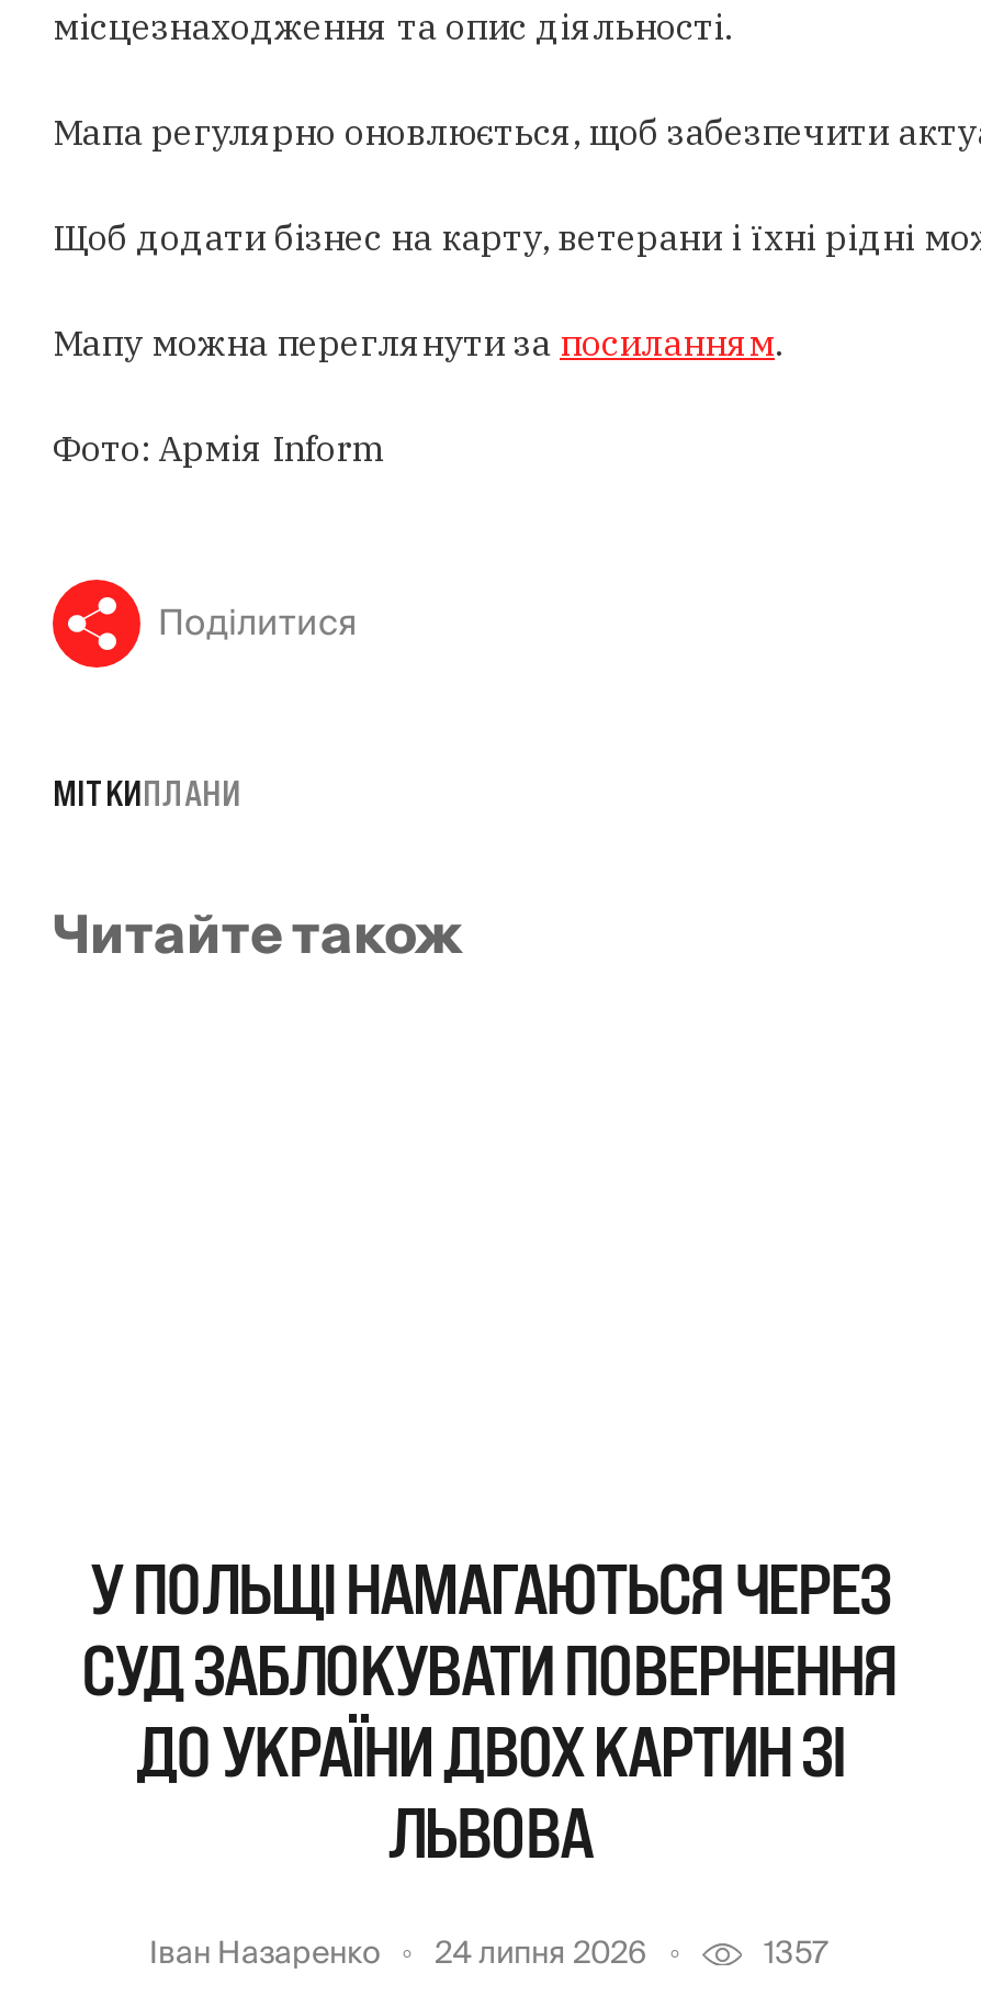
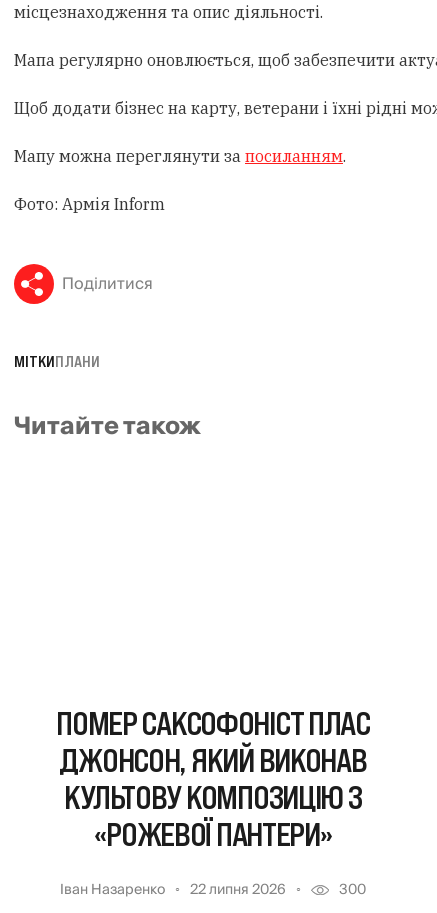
[81,1550,897,1873] У ПОЛЬЩІ НАМАГАЮТЬСЯ ЧЕРЕЗ | СУД ЗАБЛОКУВАТИ ПОВЕРНЕННЯ | ДО УКРАЇНИ ДВОХ КАРТИН ЗІ | ЛЬВОВА -> [56,706,370,853] ПОМЕР САКСОФОНІСТ ПЛАС | ДЖОНСОН, ЯКИЙ ВИКОНАВ | КУЛЬТОВУ КОМПОЗИЦІЮ З | «РОЖЕВОЇ ПАНТЕРИ»
[435,1928,830,1980] 24 липня 2026 | 1357 -> [190,878,366,902] 22 липня 2026 | 300

